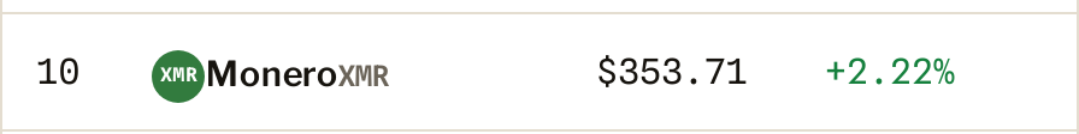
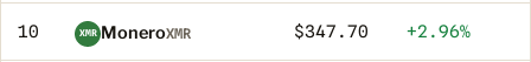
[596,51,748,92] $353.71 -> [293,21,368,41] $347.70
[825,51,955,92] +2.22% -> [406,21,470,41] +2.96%

